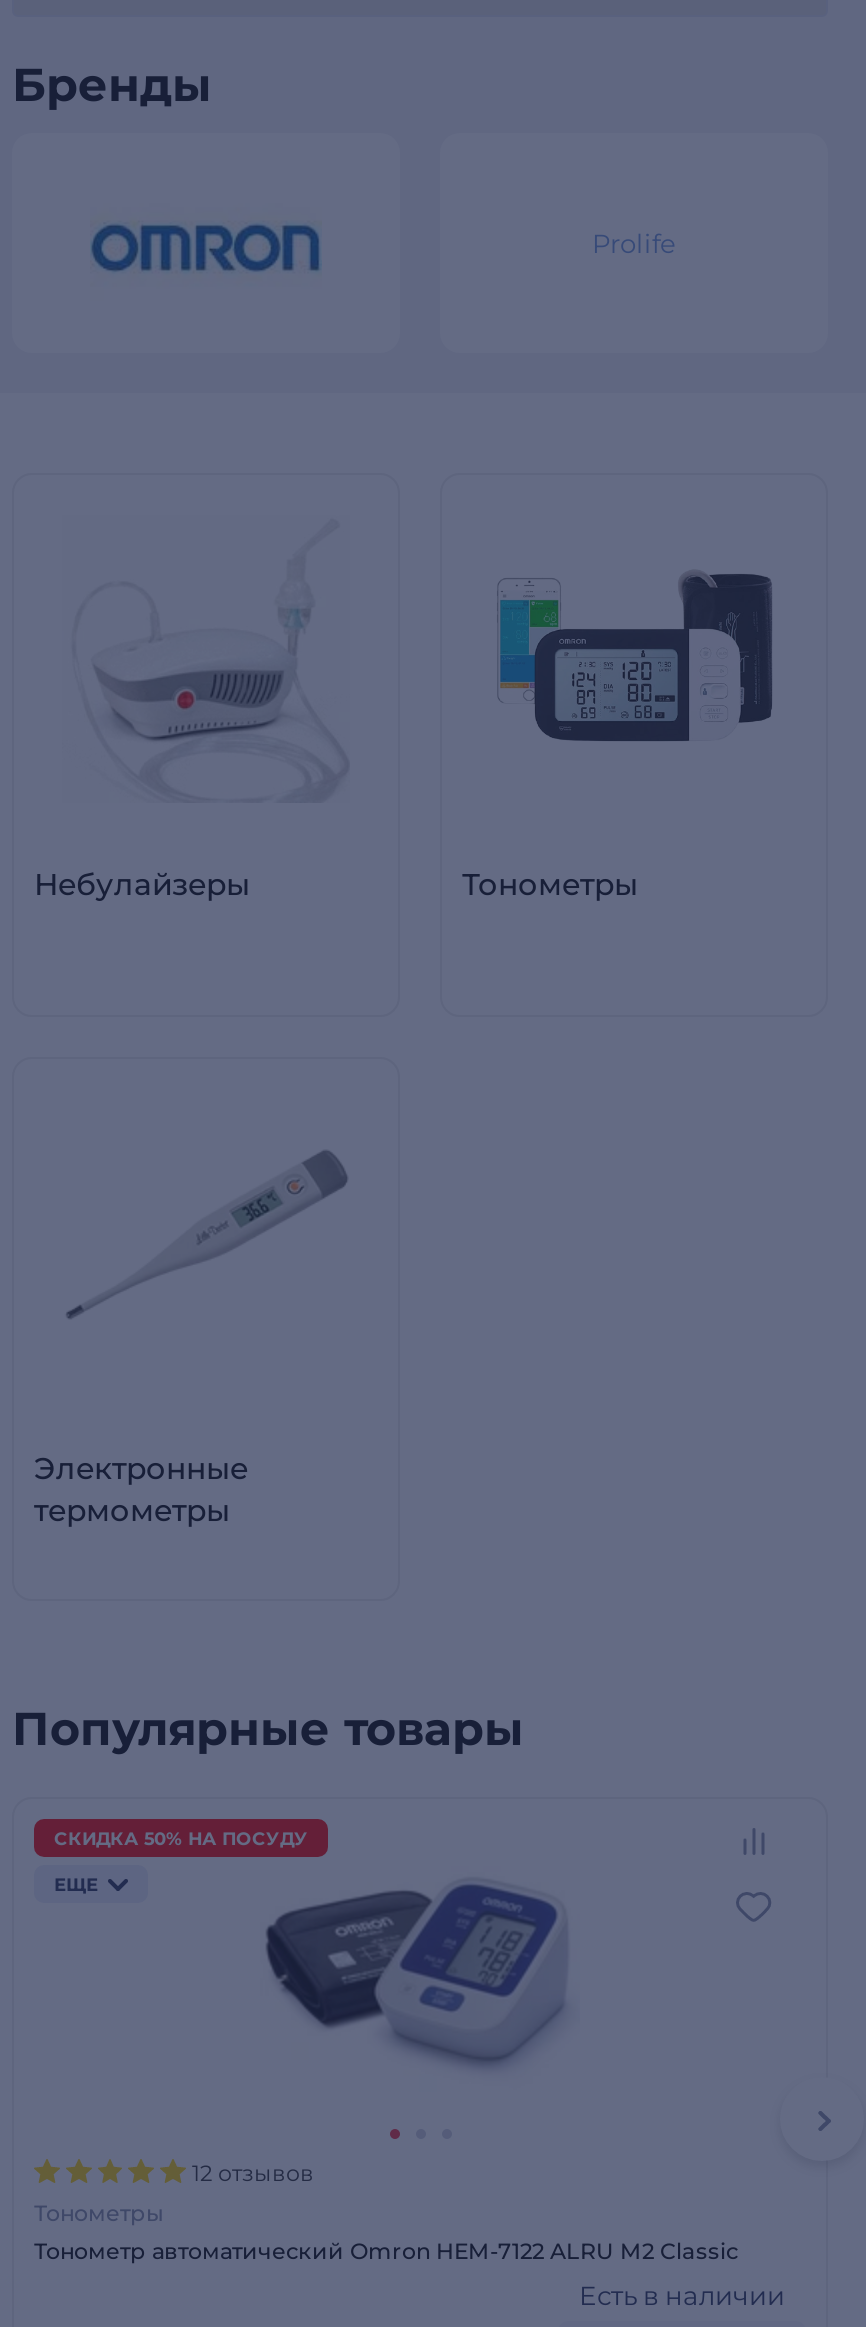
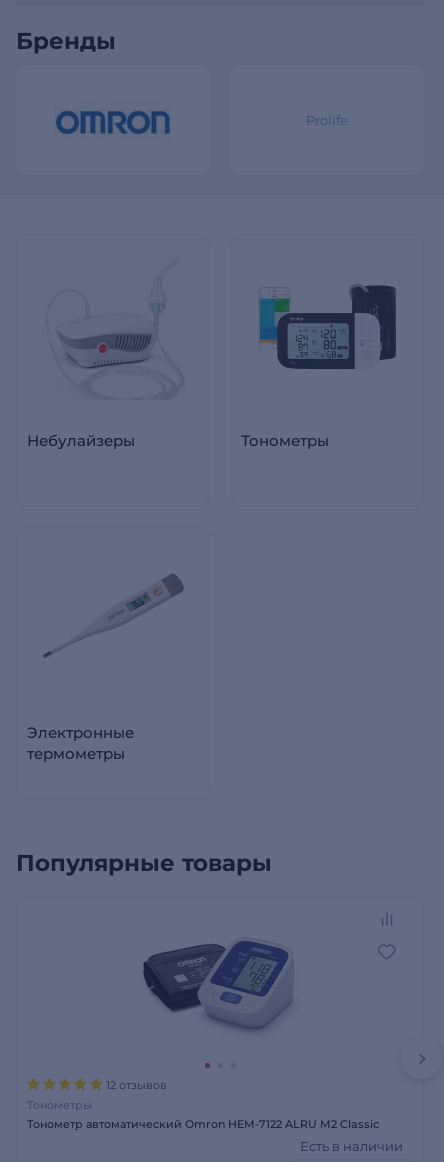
[54,1827,308,1895] СКИДКА 50% НА ПОСУДУ | ЕЩЕ -> none

